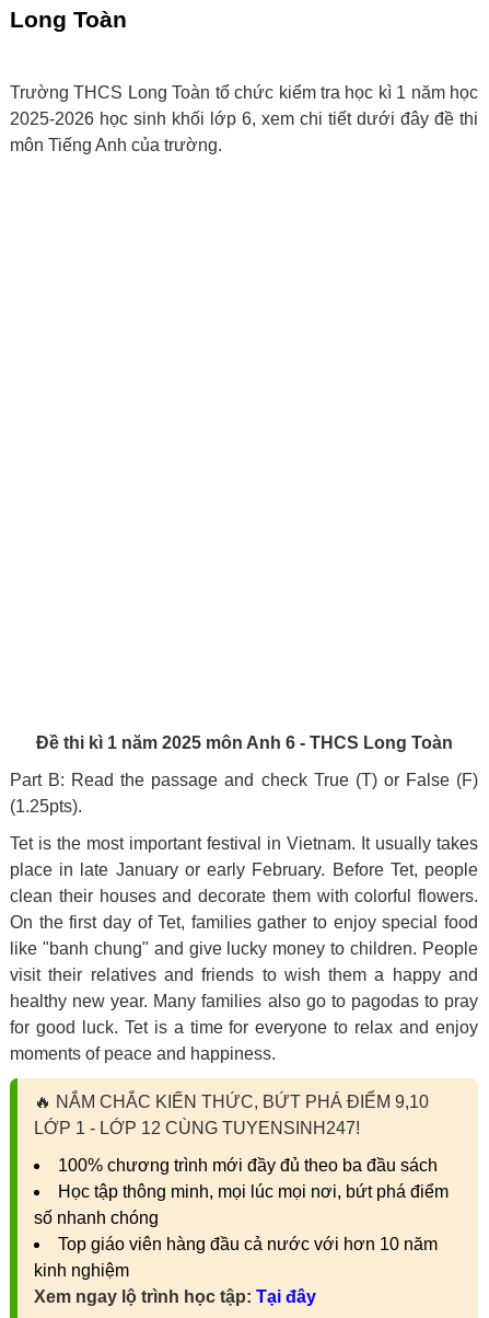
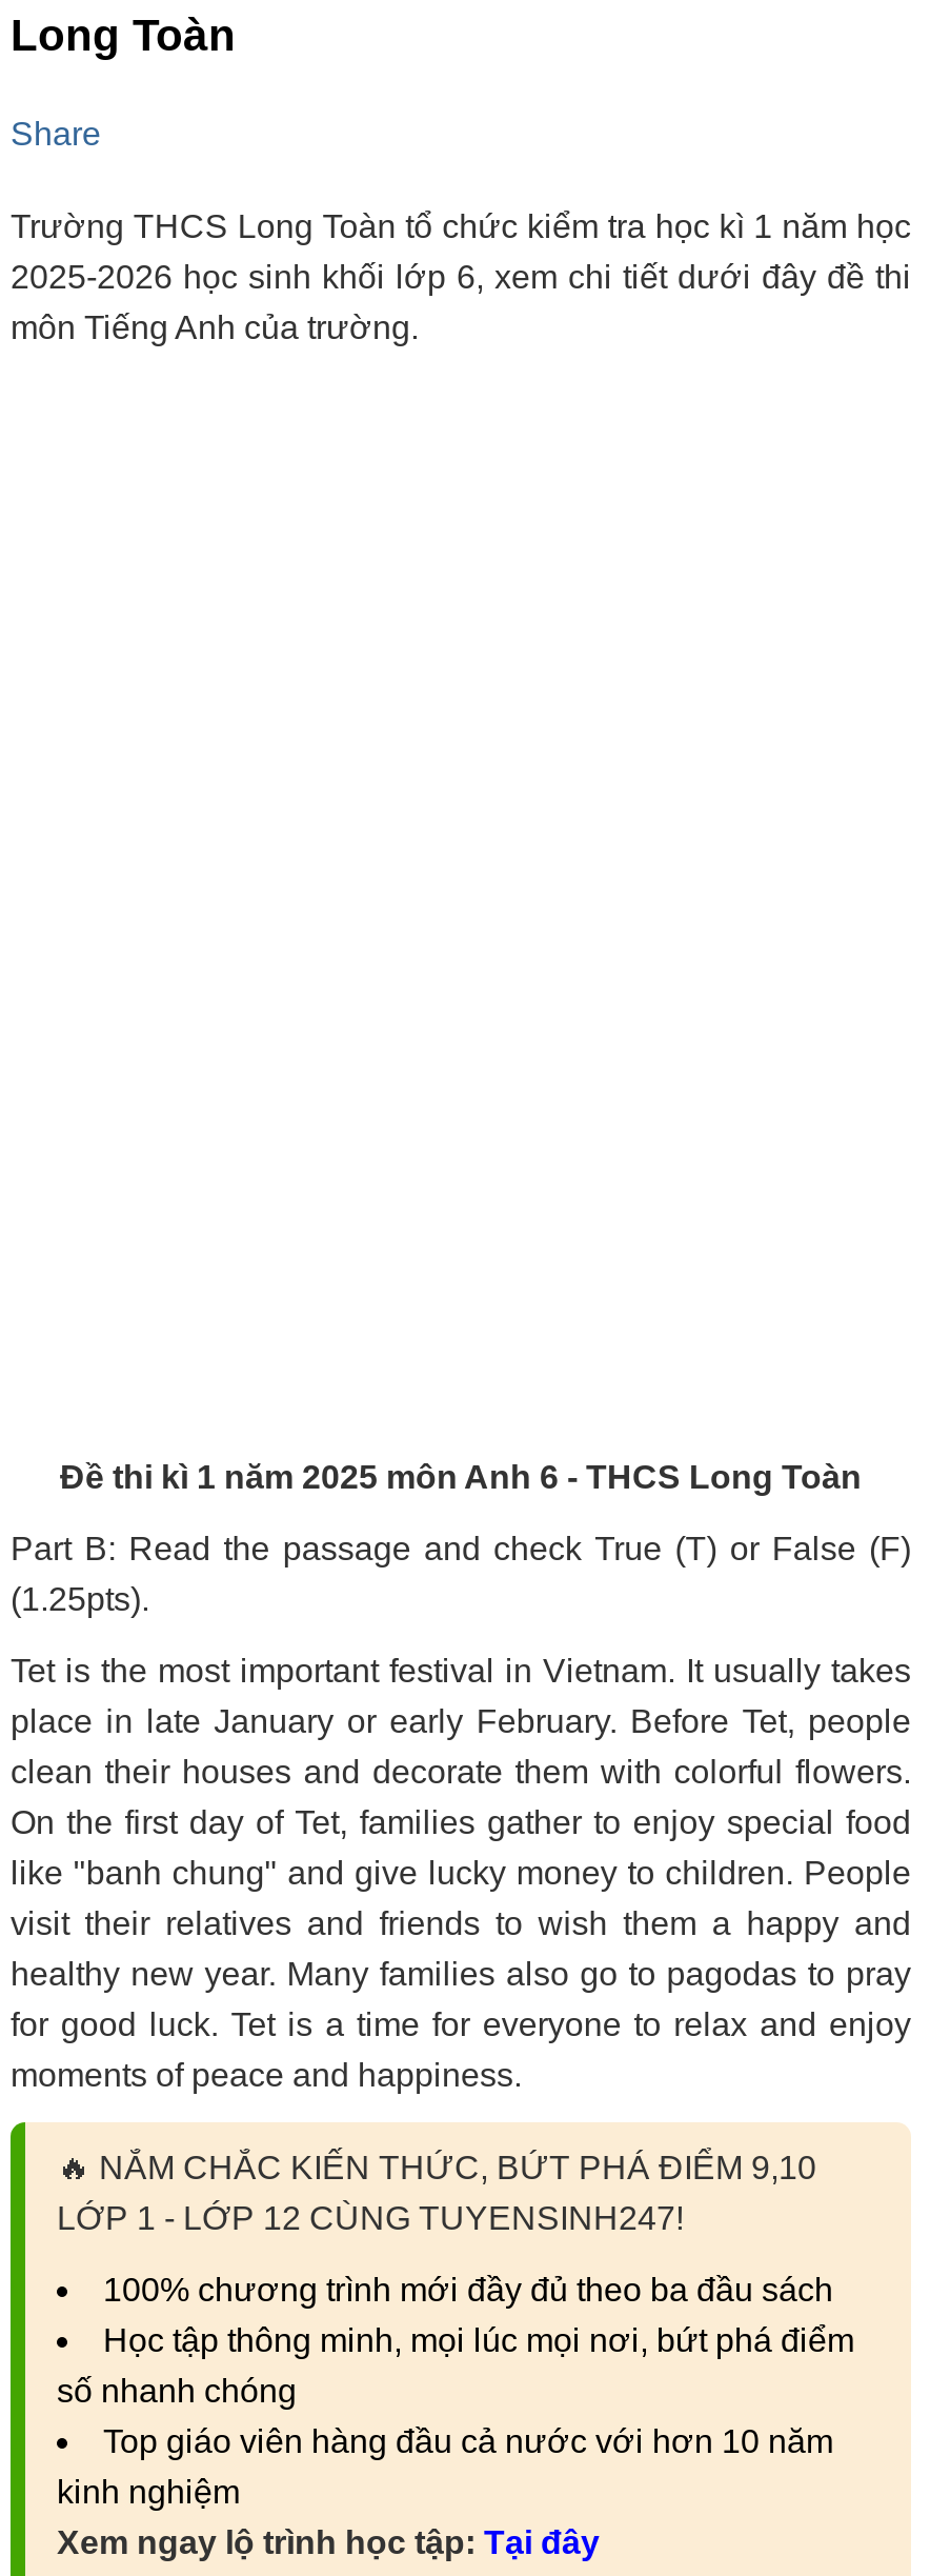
none -> [11,116,101,152] Share

